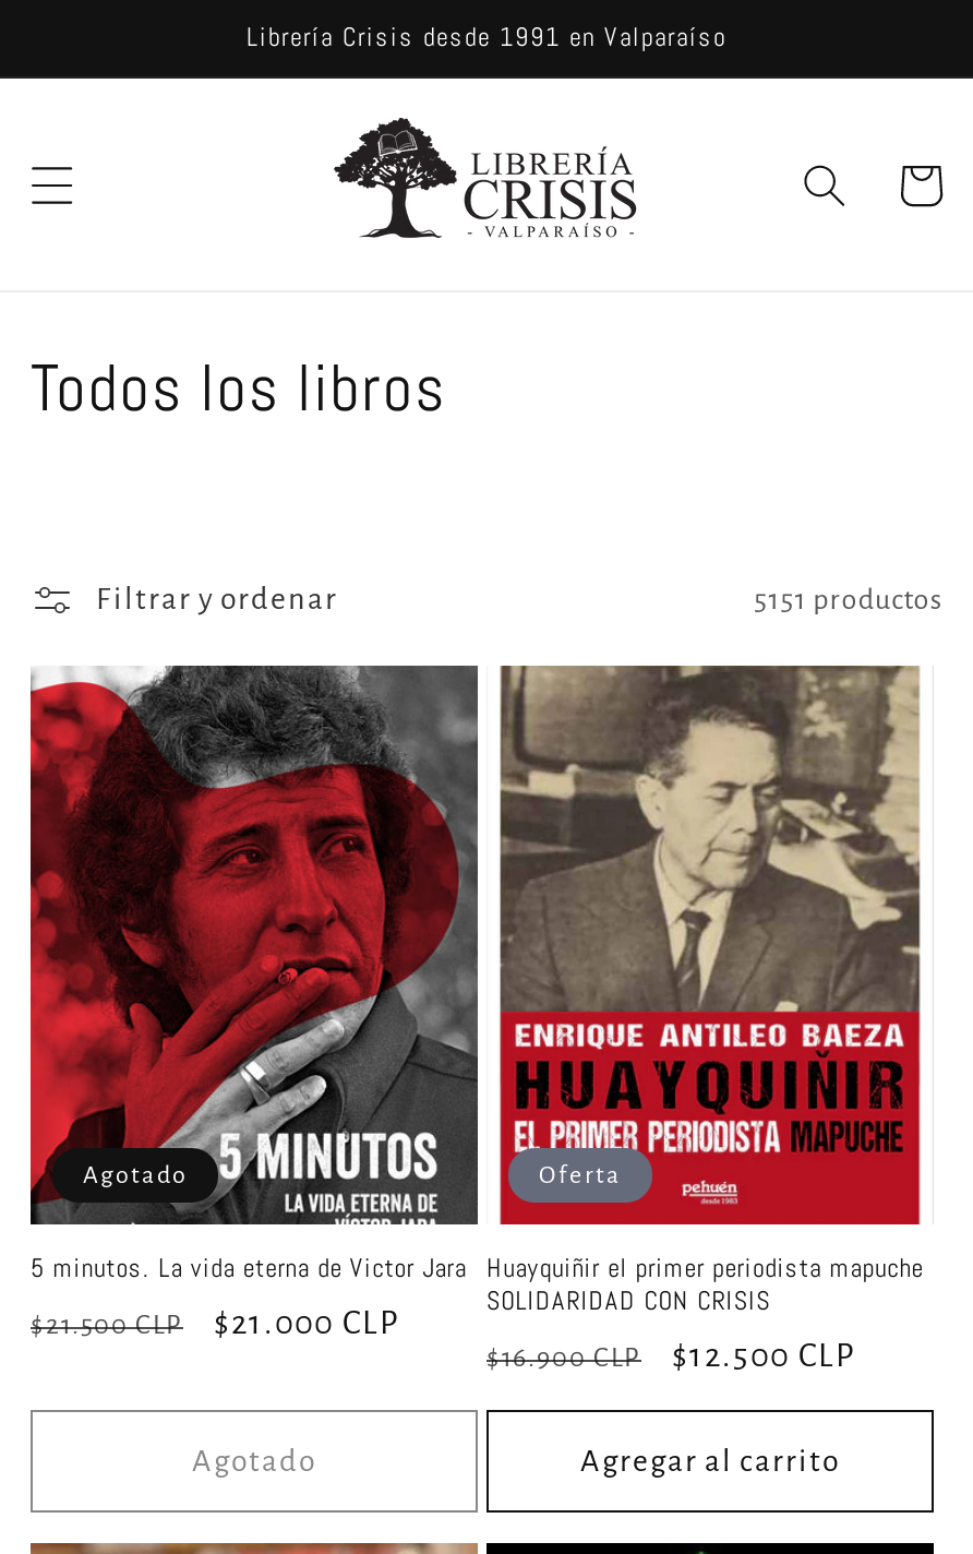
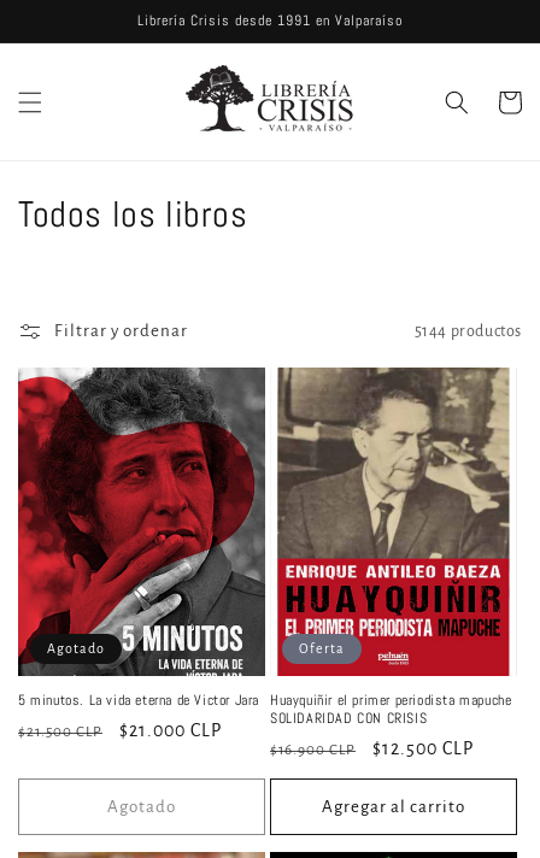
[754,584,942,614] 5151 productos -> [414,322,522,339] 5144 productos

